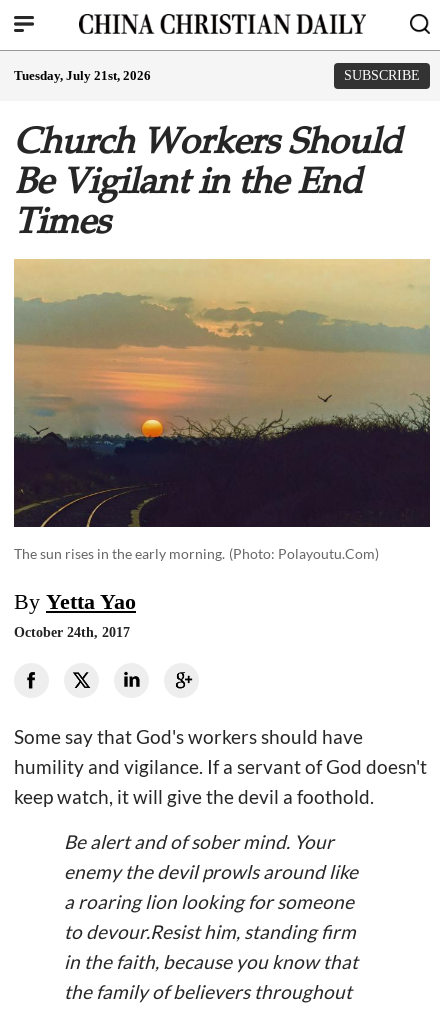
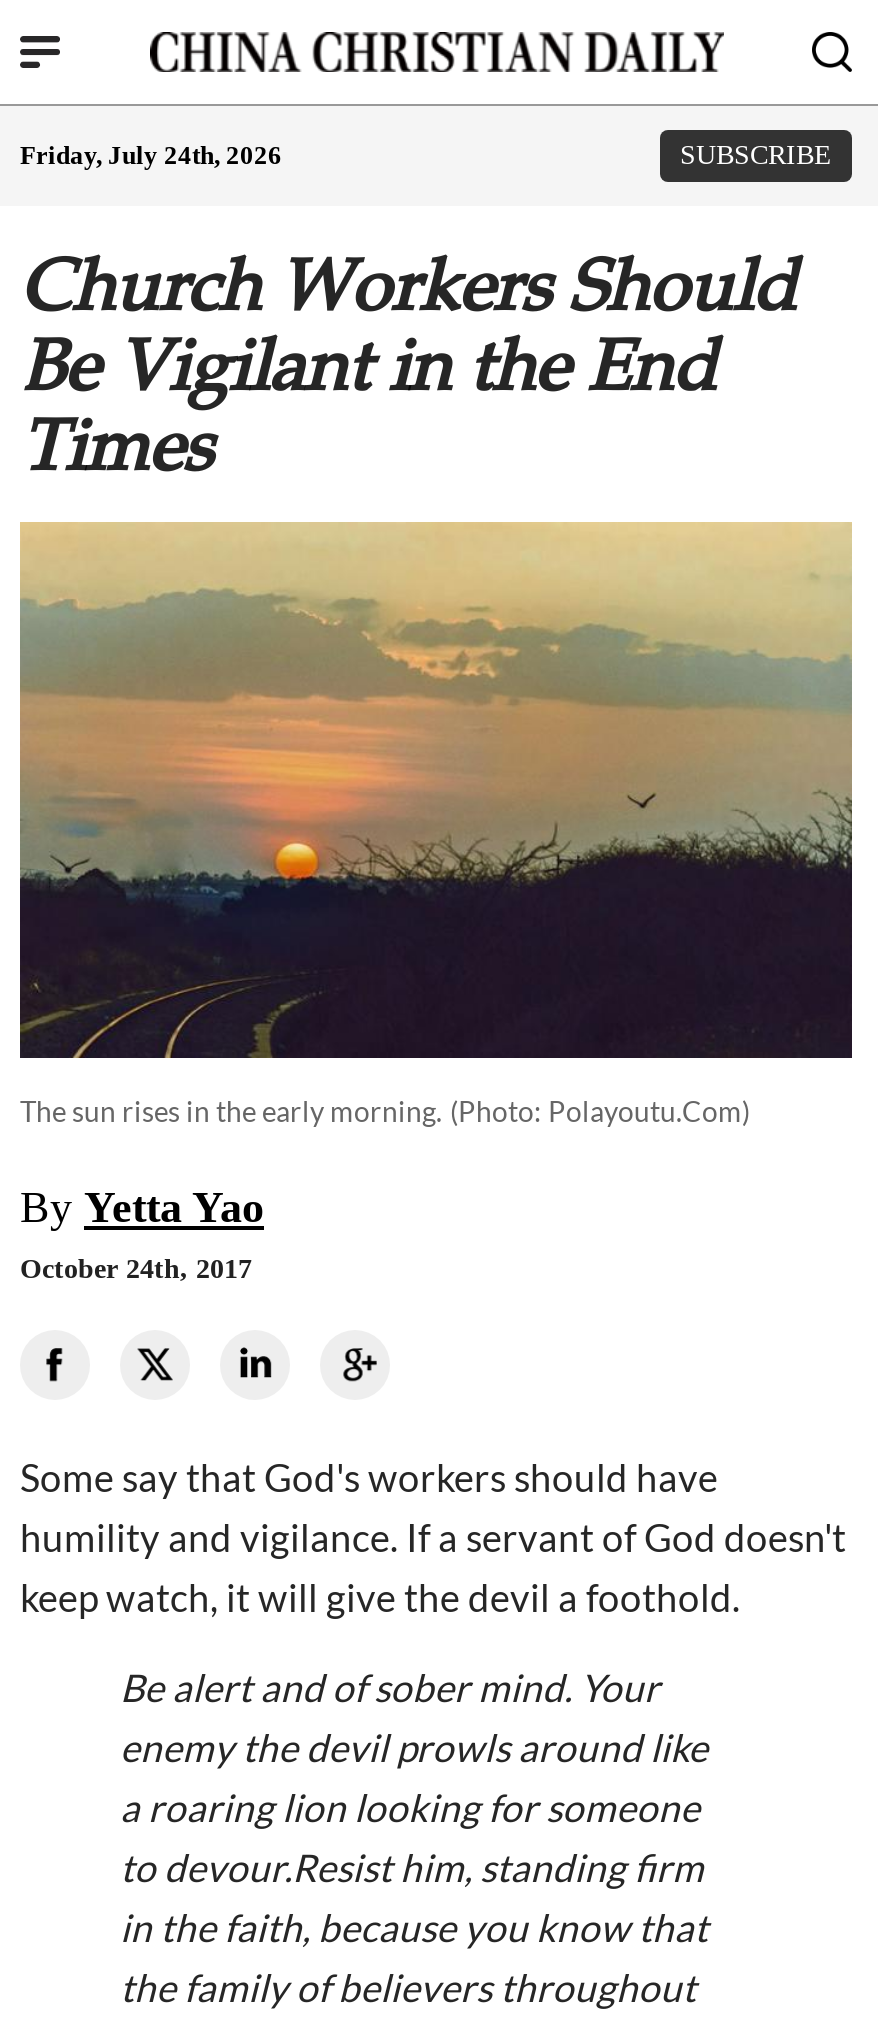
[14,68,151,83] Tuesday, July 21st, 2026 -> [20,140,282,170] Friday, July 24th, 2026

